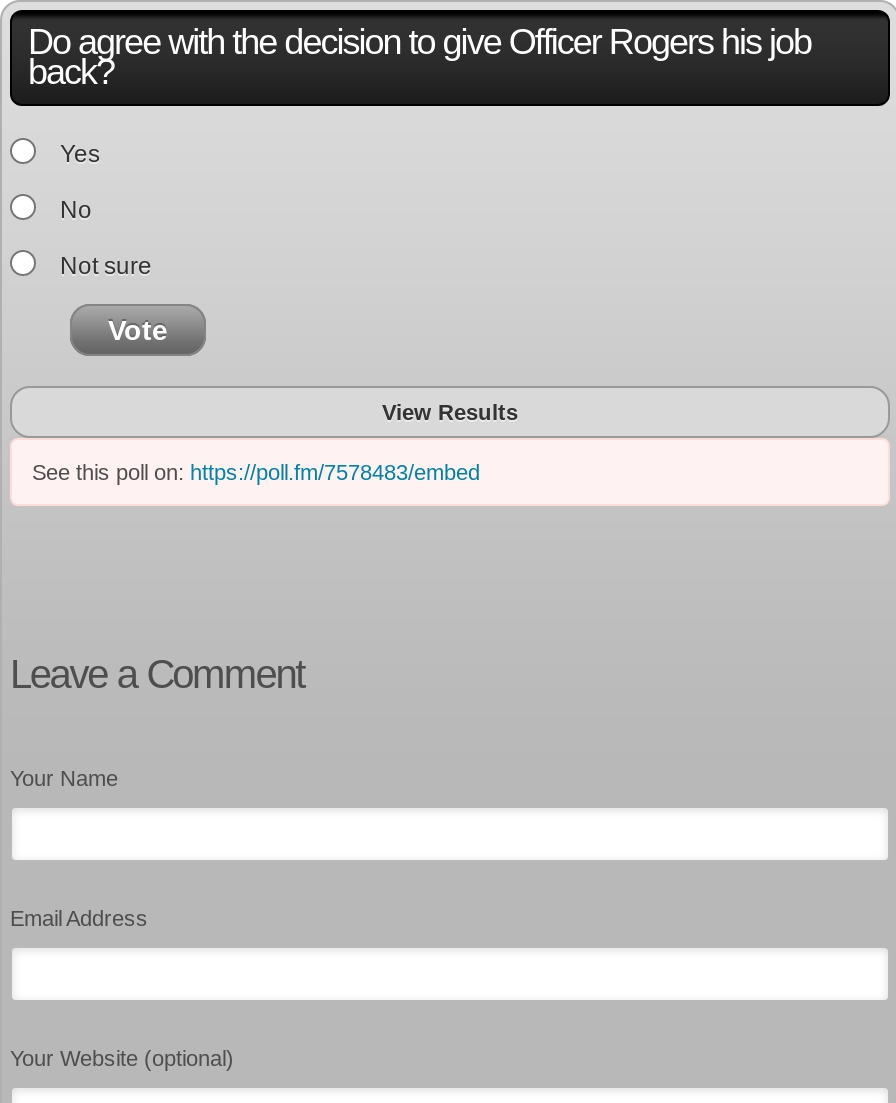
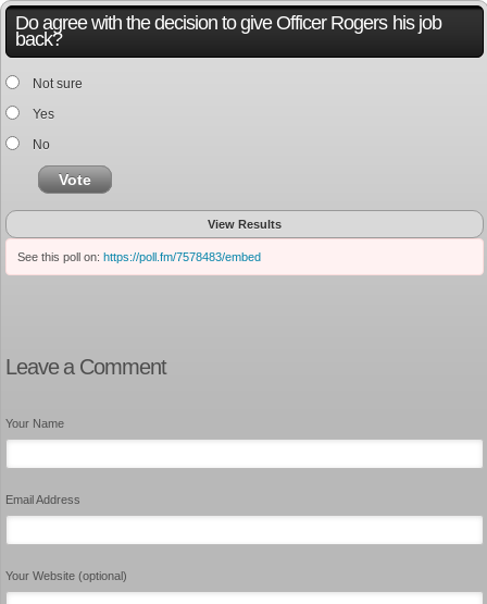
moved [60,140,100,224] -> [33,107,54,152]: Yes | No
moved [60,252,152,280] -> [33,76,83,91]: Not sure

